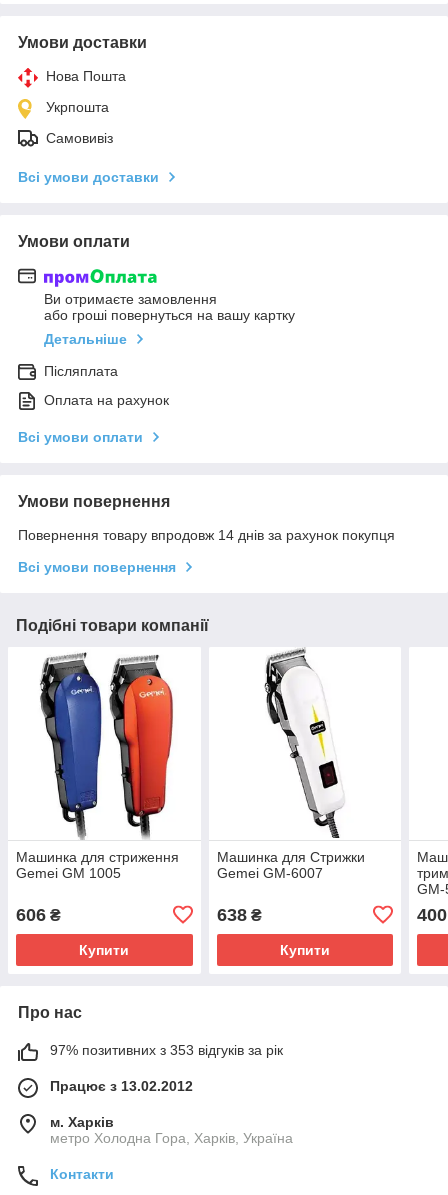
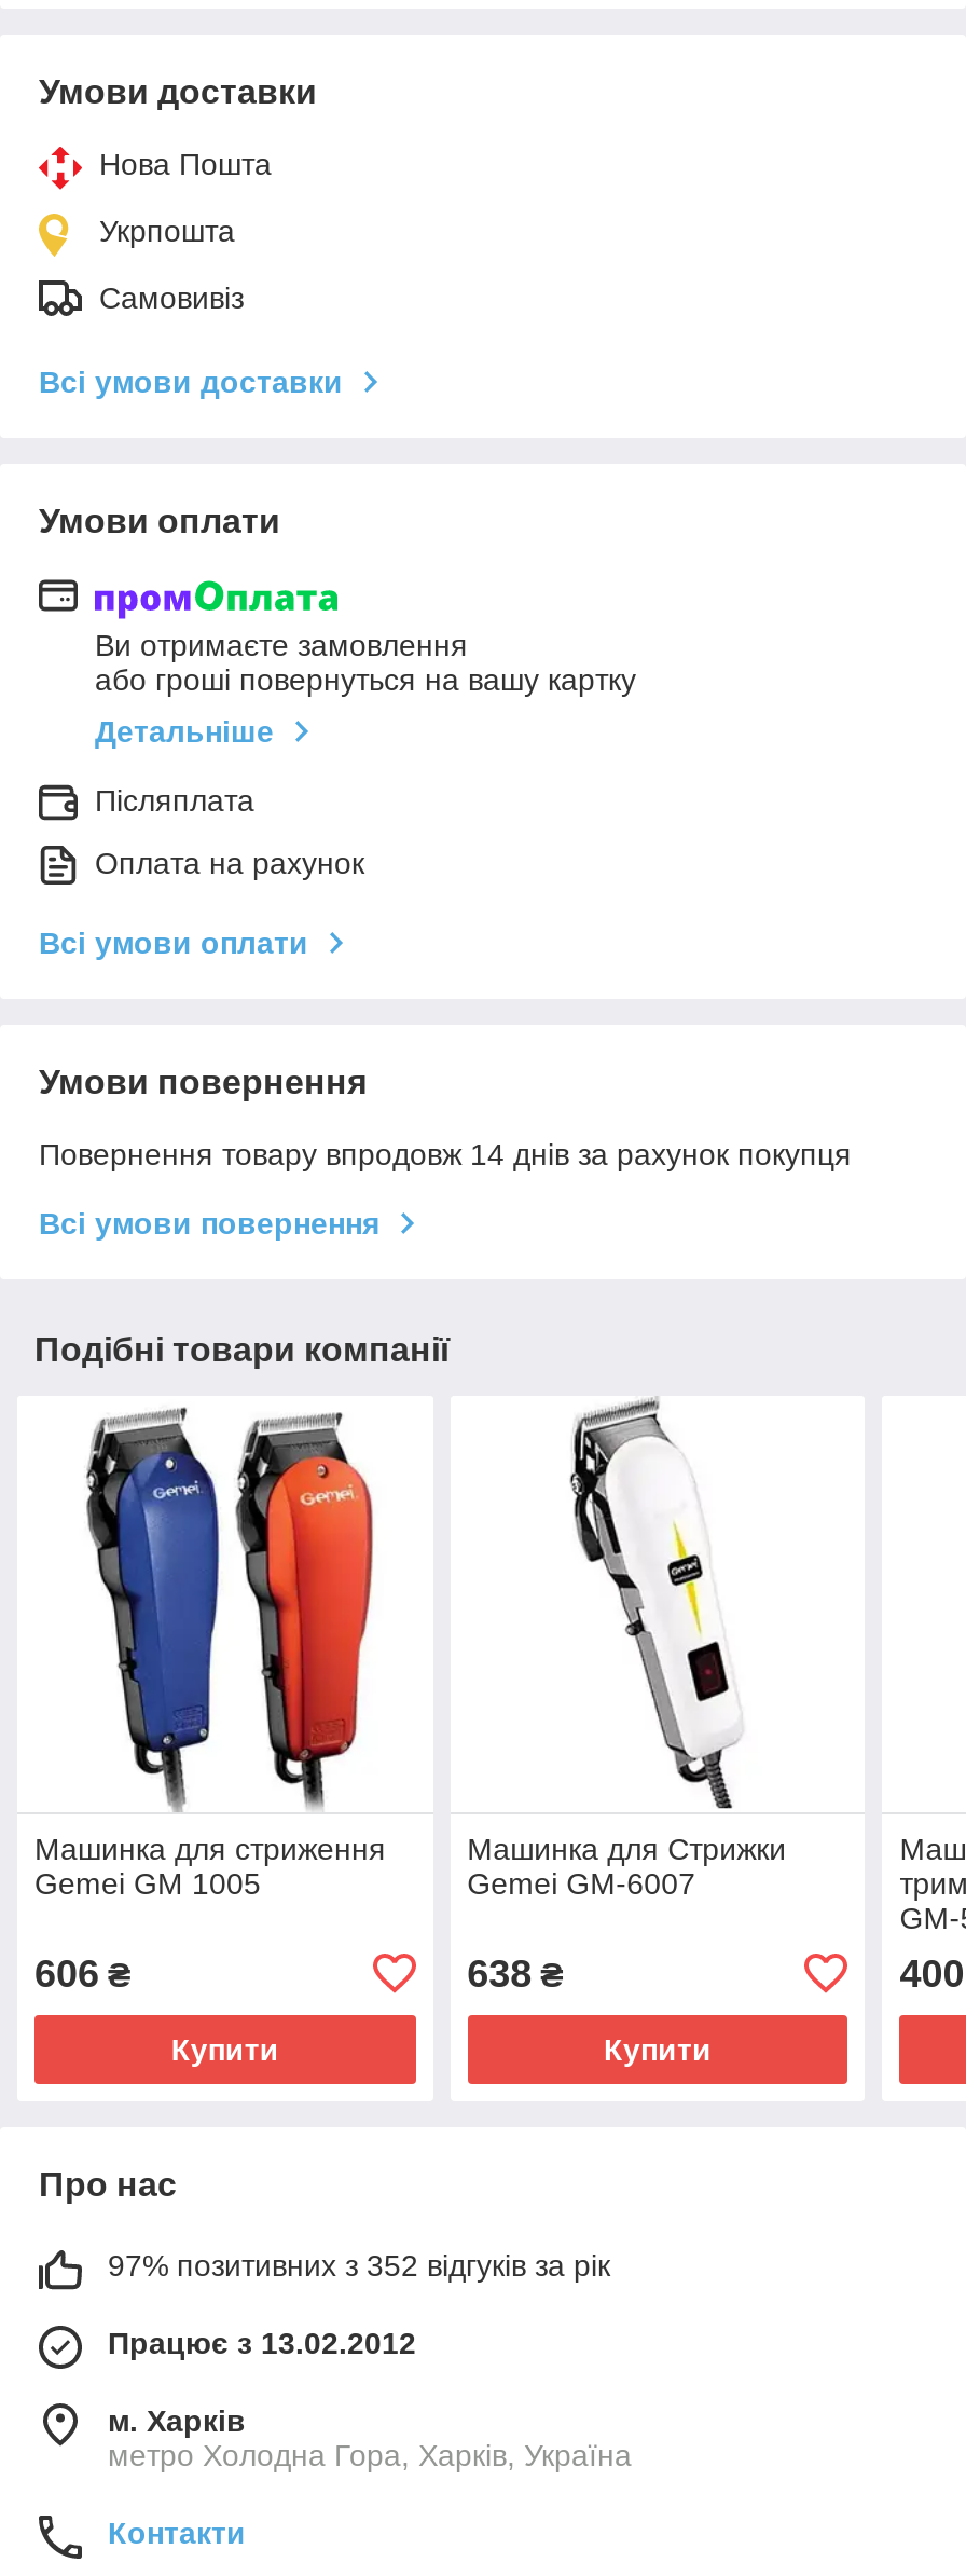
[50,1042,283,1058] 97% позитивних з 353 відгуків за рік -> [108,2248,610,2282] 97% позитивних з 352 відгуків за рік

